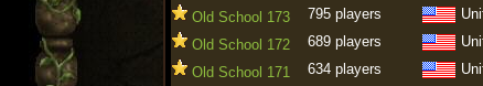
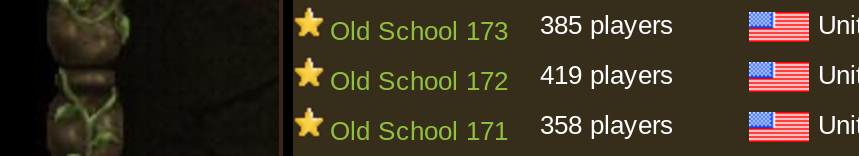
[191,6,381,25] Old School 173 795 players -> [330,10,674,46] Old School 173 385 players
[191,33,381,53] Old School 172 689 players -> [330,60,674,96] Old School 172 419 players
[191,61,381,80] Old School 171 634 players -> [330,110,674,146] Old School 171 358 players

